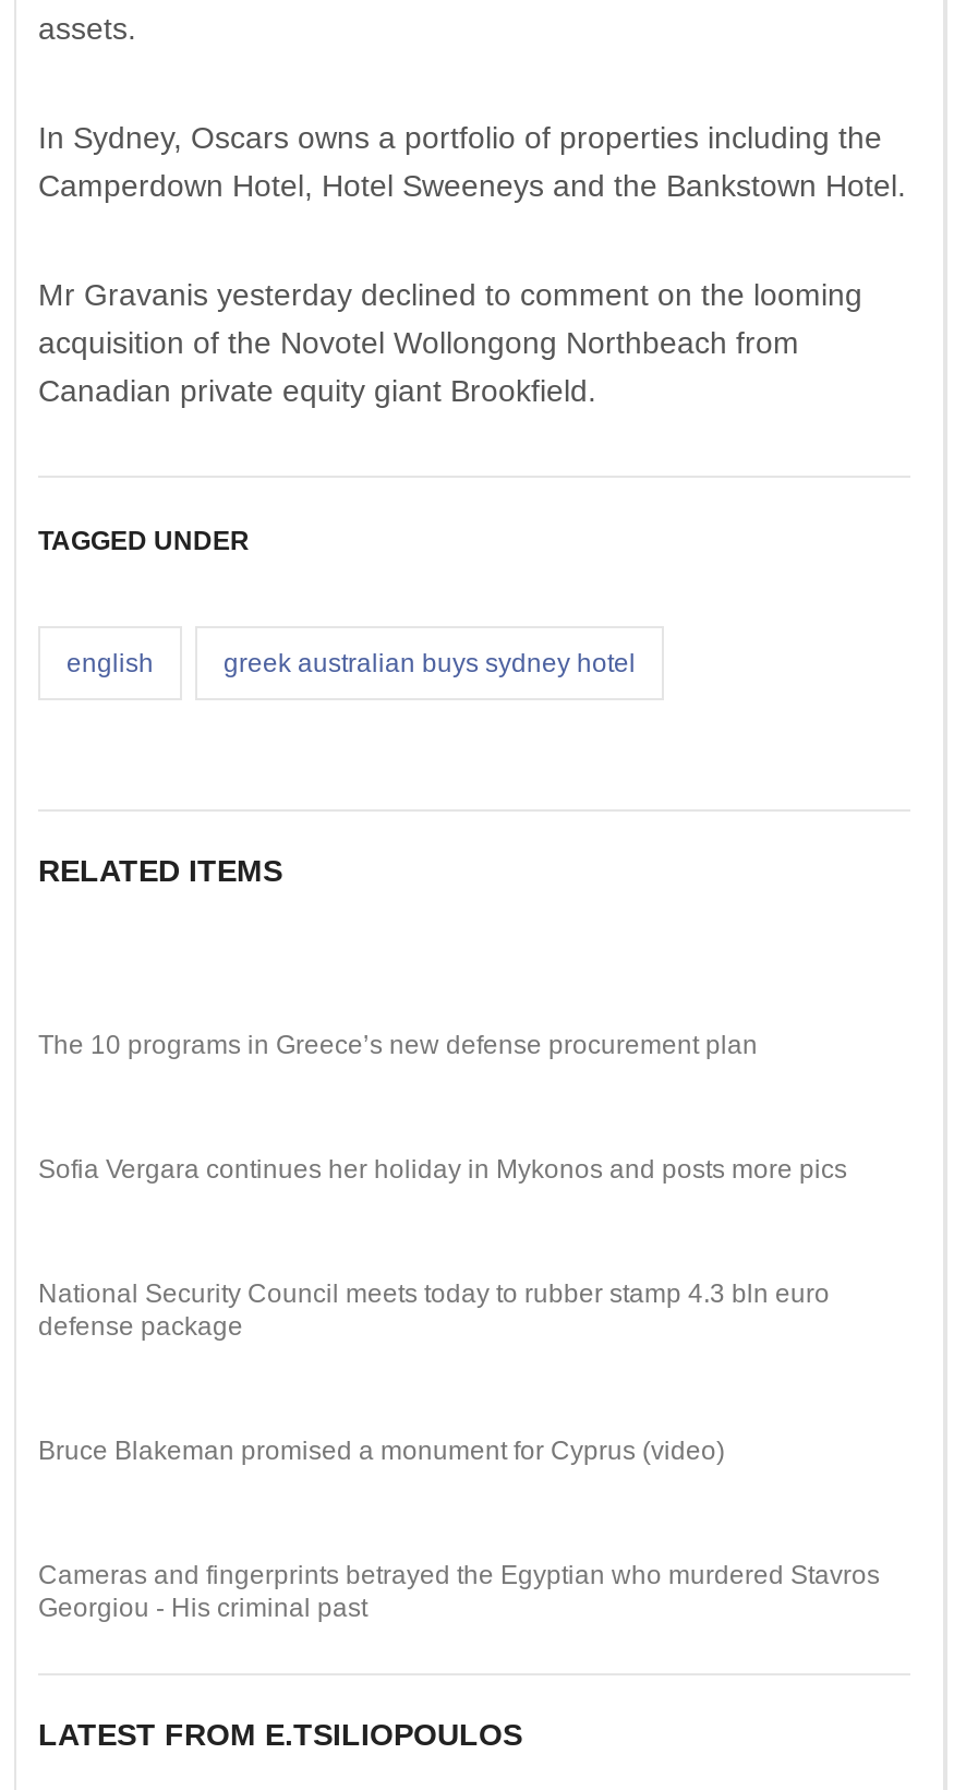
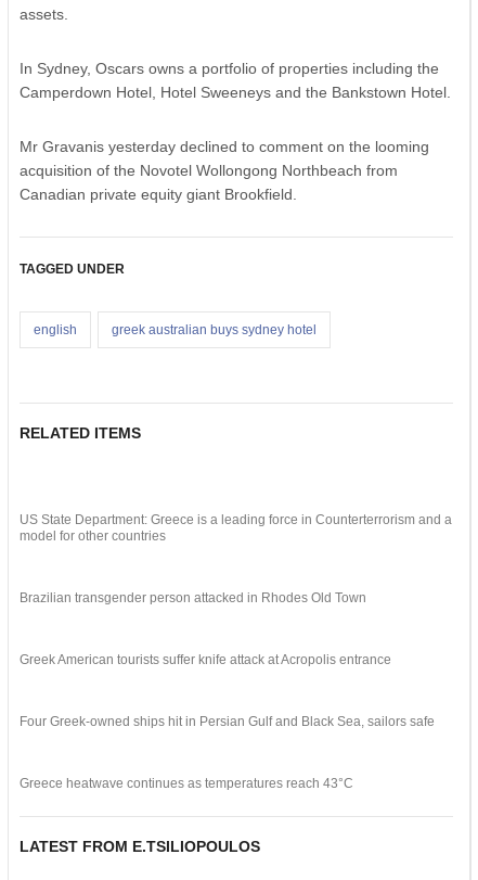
[38,1030,758,1060] The 10 programs in Greece’s new defense procurement plan -> [20,512,452,544] US State Department: Greece is a leading force in Counterterrorism and a | model for other countries
[38,1154,847,1185] Sofia Vergara continues her holiday in Mykonos and posts more pics -> [20,590,366,605] Brazilian transgender person attacked in Rhodes Old Town
[38,1278,830,1342] National Security Council meets today to rubber stamp 4.3 bln euro | defense package -> [20,652,391,667] Greek American tourists suffer knife attack at Acropolis entrance
[38,1435,725,1466] Bruce Blakeman promised a monument for Cyprus (video) -> [20,714,435,729] Four Greek-owned ships hit in Persian Gulf and Black Sea, sailors safe
[38,1560,880,1623] Cameras and fingerprints betrayed the Egyptian who murdered Stavros | Georgiou - His criminal past -> [20,776,353,791] Greece heatwave continues as temperatures reach 43°C

